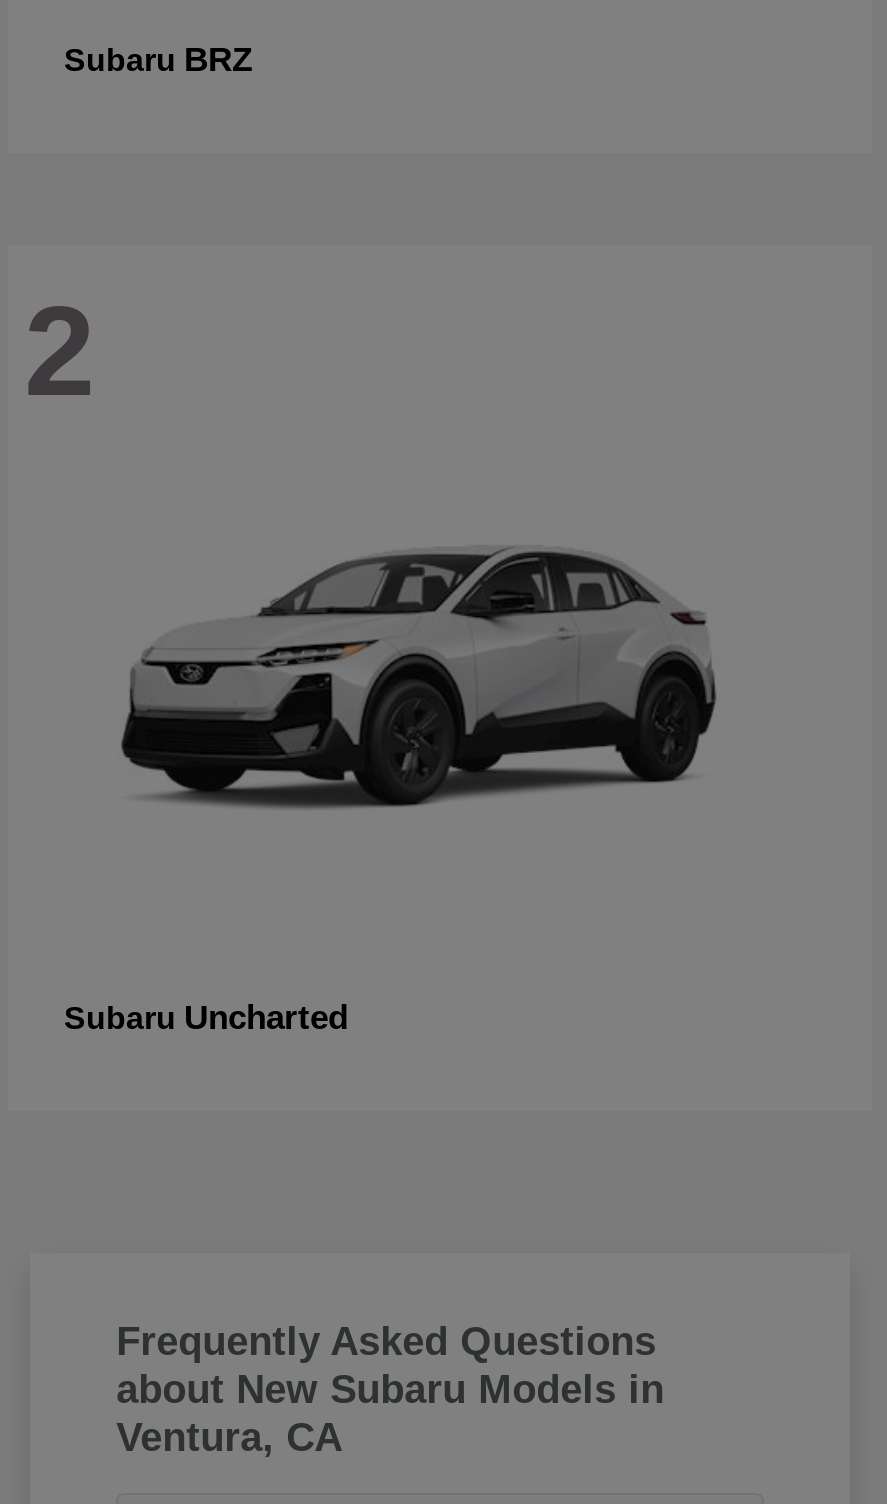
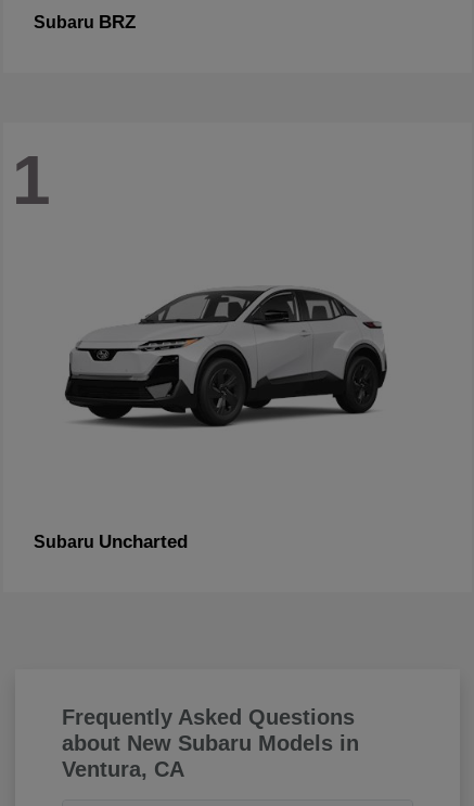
[24,278,96,422] 2 -> [12,140,51,219] 1

